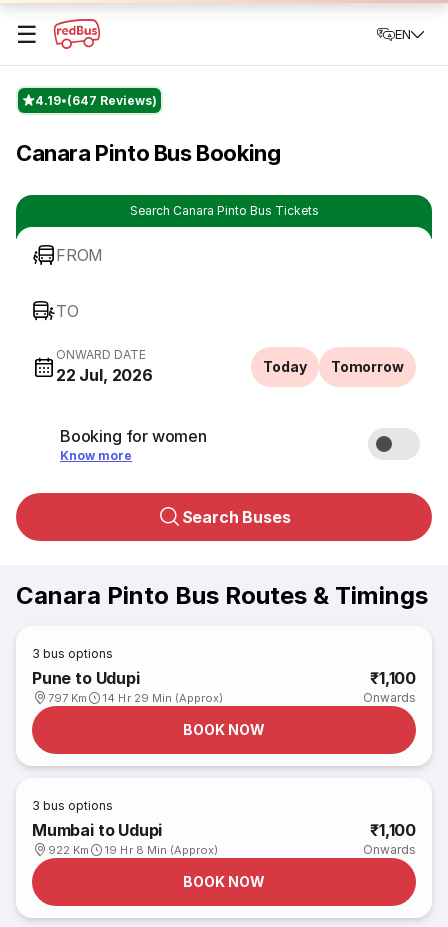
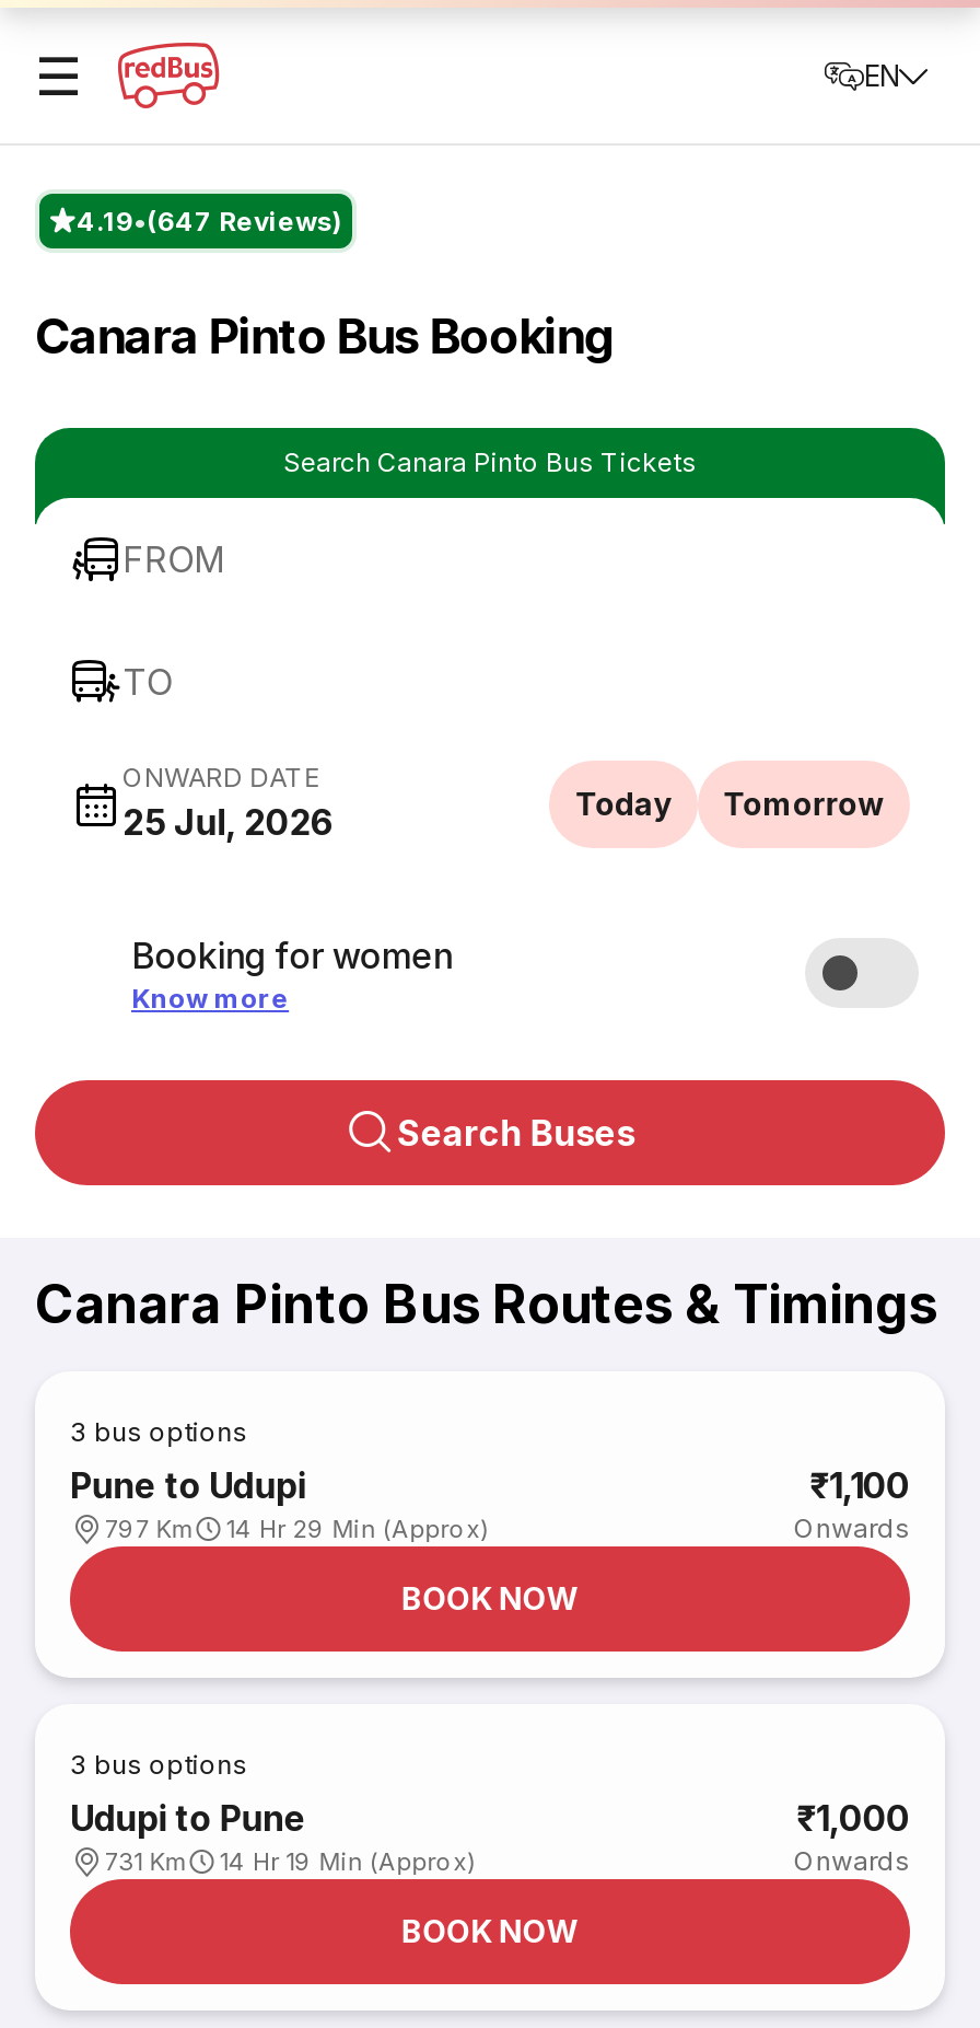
[56,365,153,385] 22 Jul, 2026 -> [122,800,334,844] 25 Jul, 2026
[32,820,162,840] Mumbai to Udupi -> [70,1796,306,1840] Udupi to Pune
[370,820,416,840] ₹1,100 -> [796,1796,910,1840] ₹1,000
[48,843,89,857] 922 Km -> [105,1846,184,1877] 731 Km
[105,843,218,857] 19 Hr 8 Min (Approx) -> [219,1846,476,1877] 14 Hr 19 Min (Approx)

